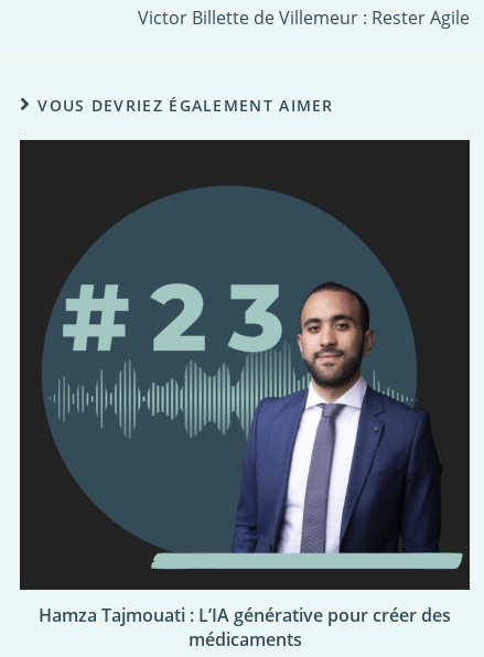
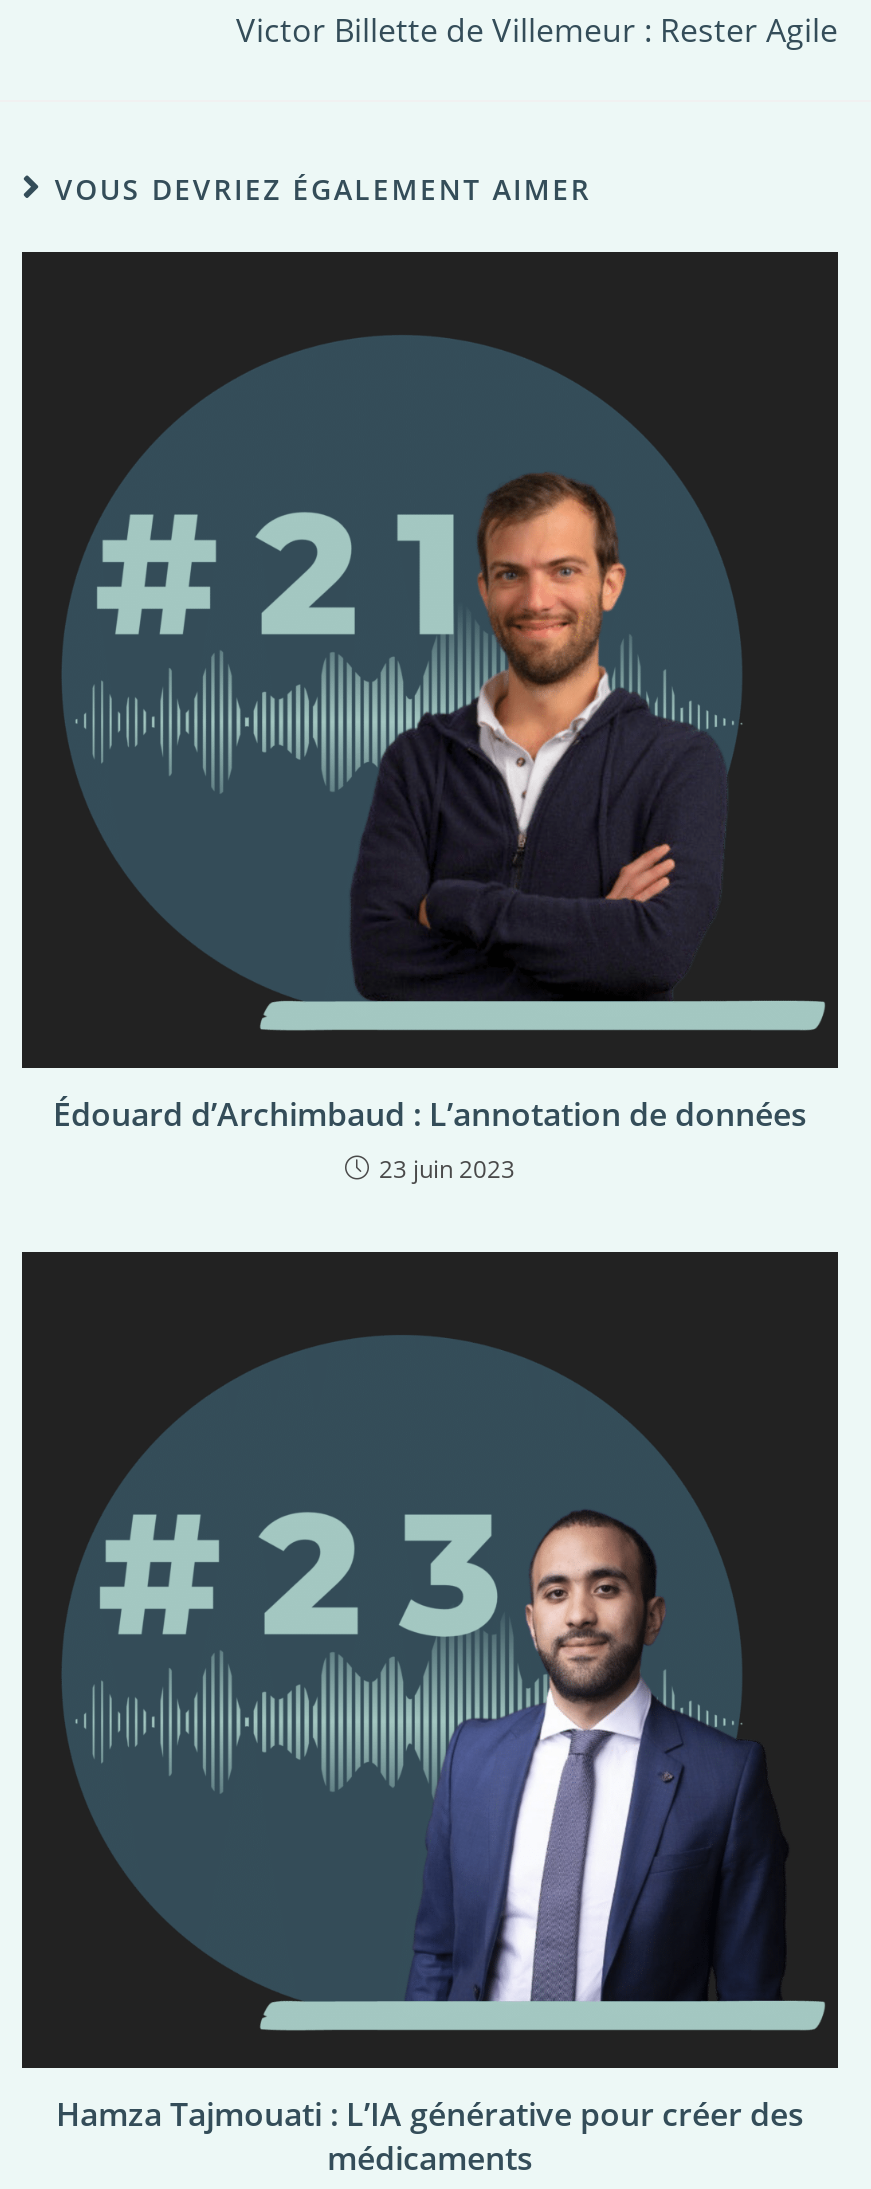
none -> [53,1093,807,1187] Édouard d’Archimbaud : L’annotation de données | 23 juin 2023
none -> [350,474,756,1004] [image]

